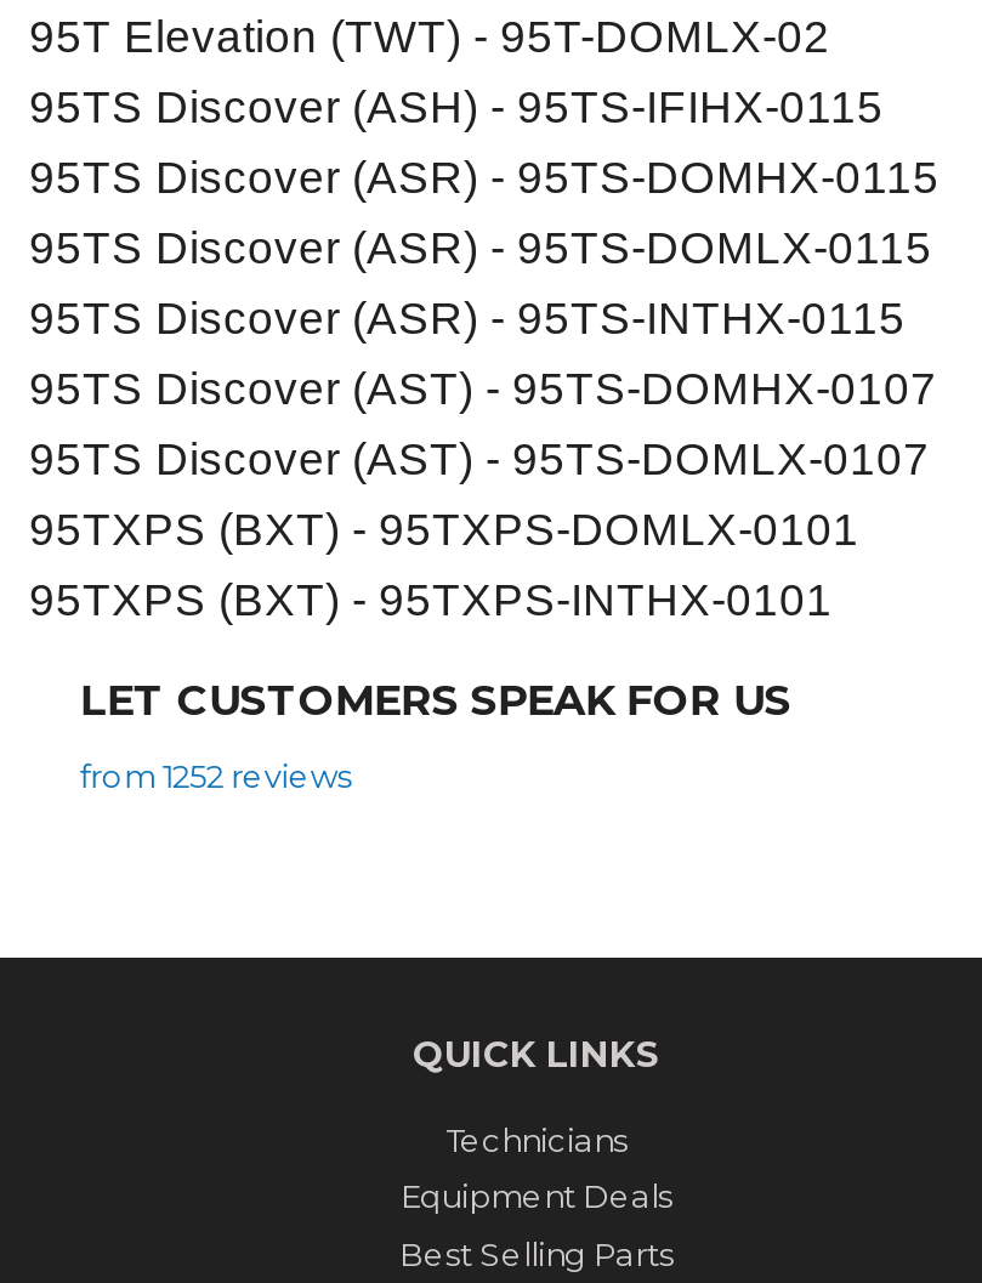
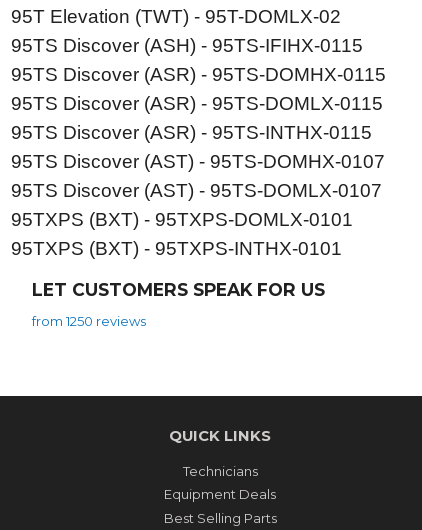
[80,756,352,795] from 1252 reviews -> [32,313,146,329] from 1250 reviews

